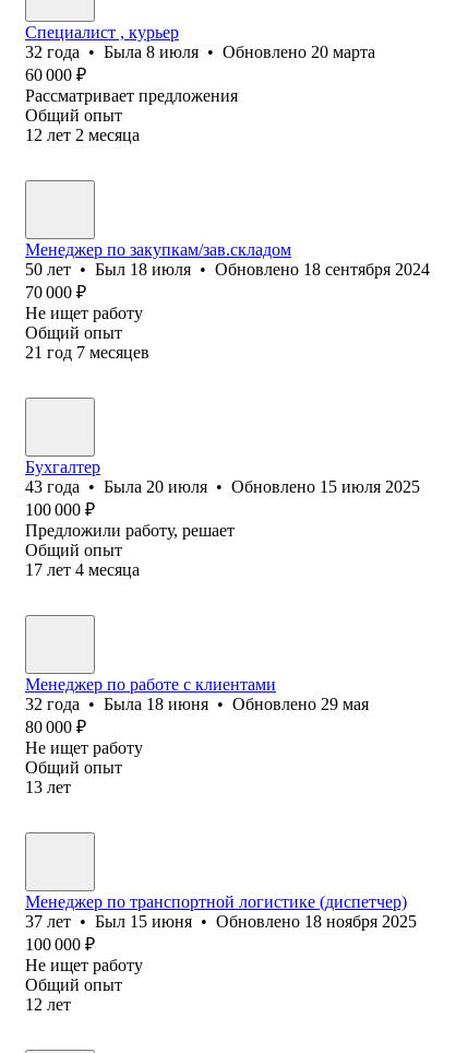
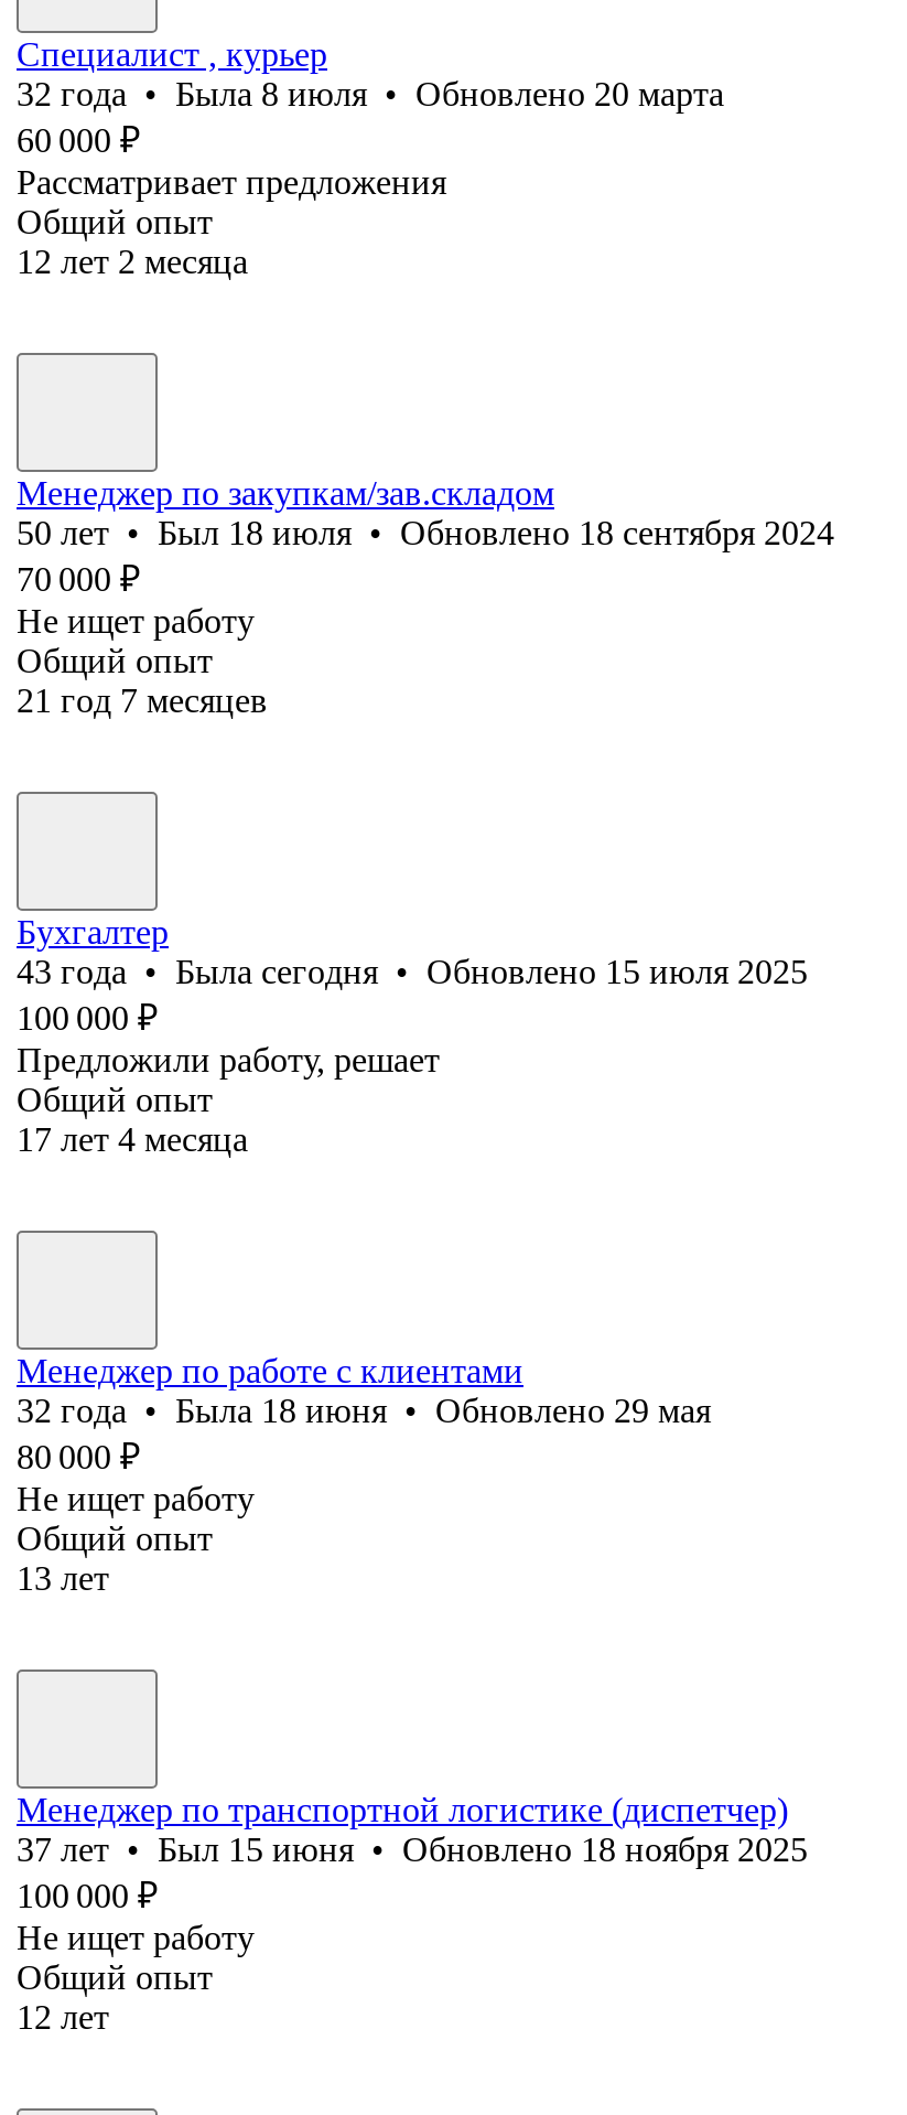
[25,477,420,496] 43 года • Была 20 июля • Обновлено 15 июля 2025 -> [17,953,808,990] 43 года • Была сегодня • Обновлено 15 июля 2025

